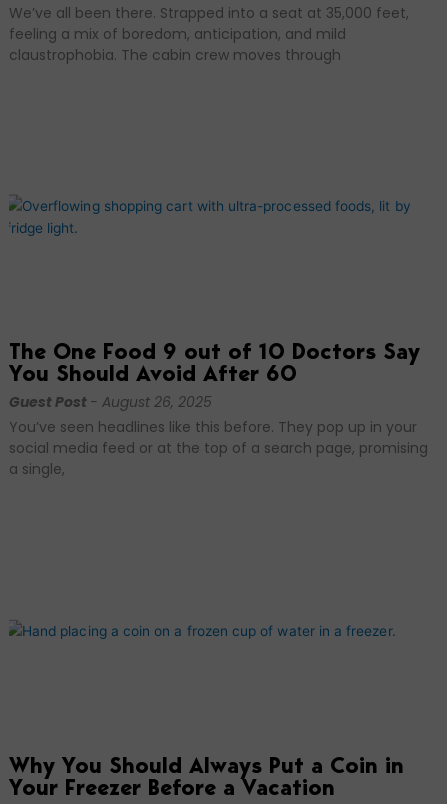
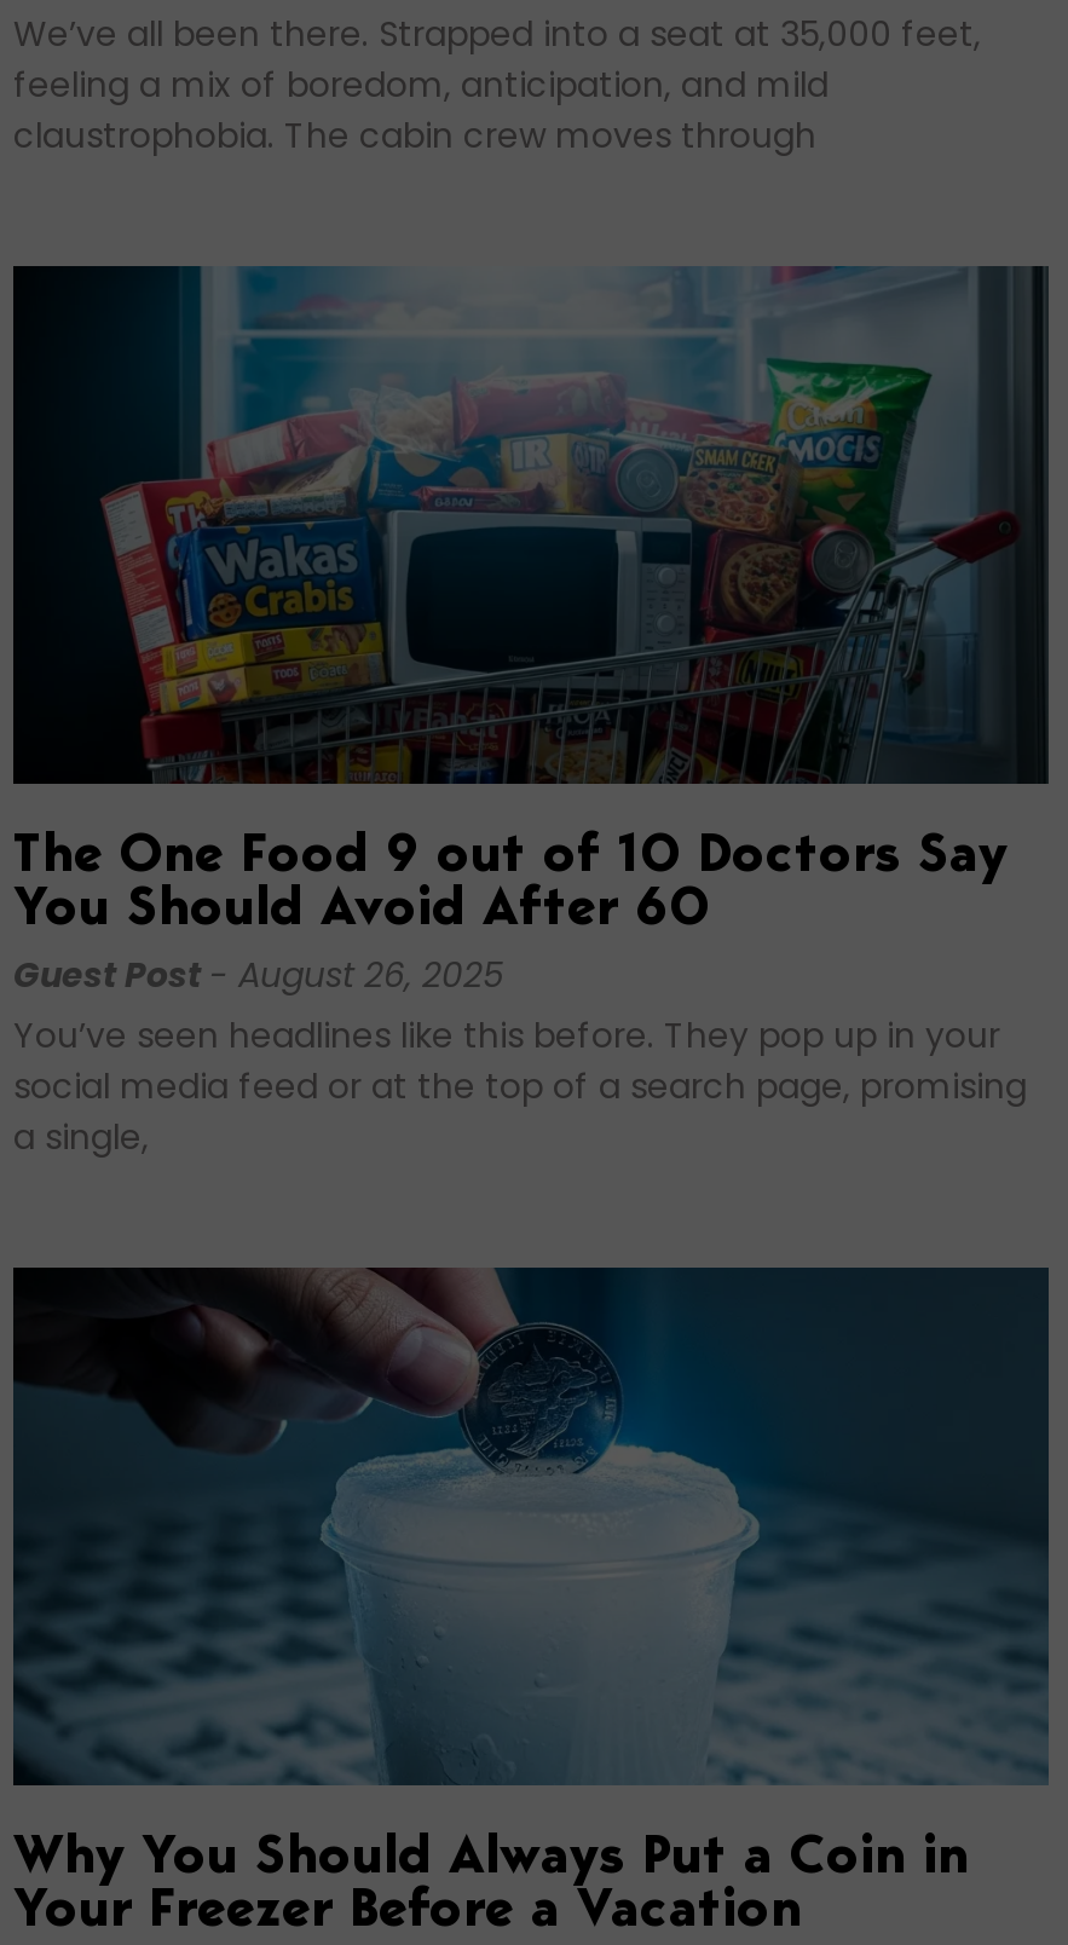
none -> [11,264,1051,786] [image]
none -> [11,1265,1051,1788] [image]

